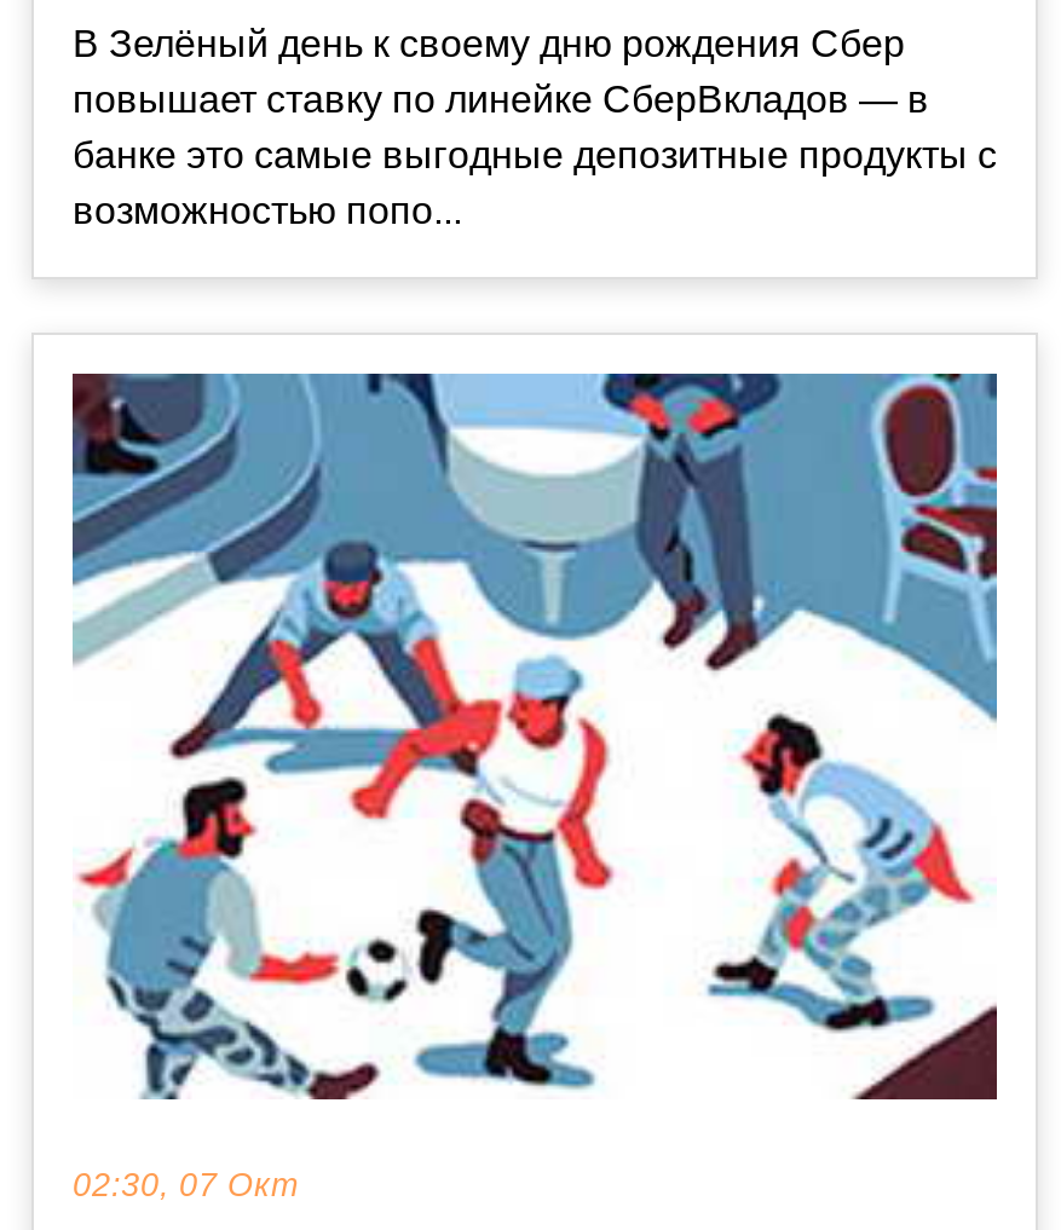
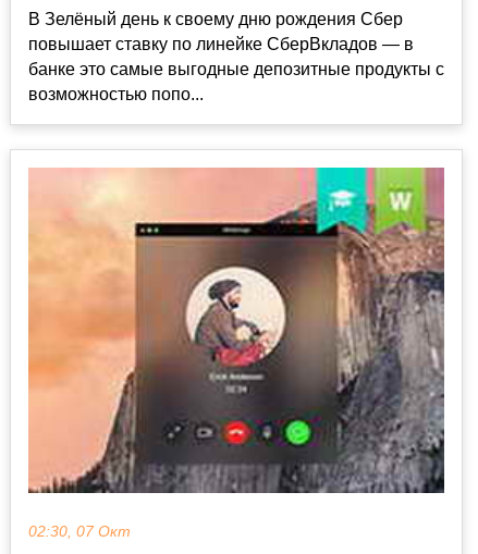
[70,370,999,1103] [image] -> [27,167,445,494] [image]

